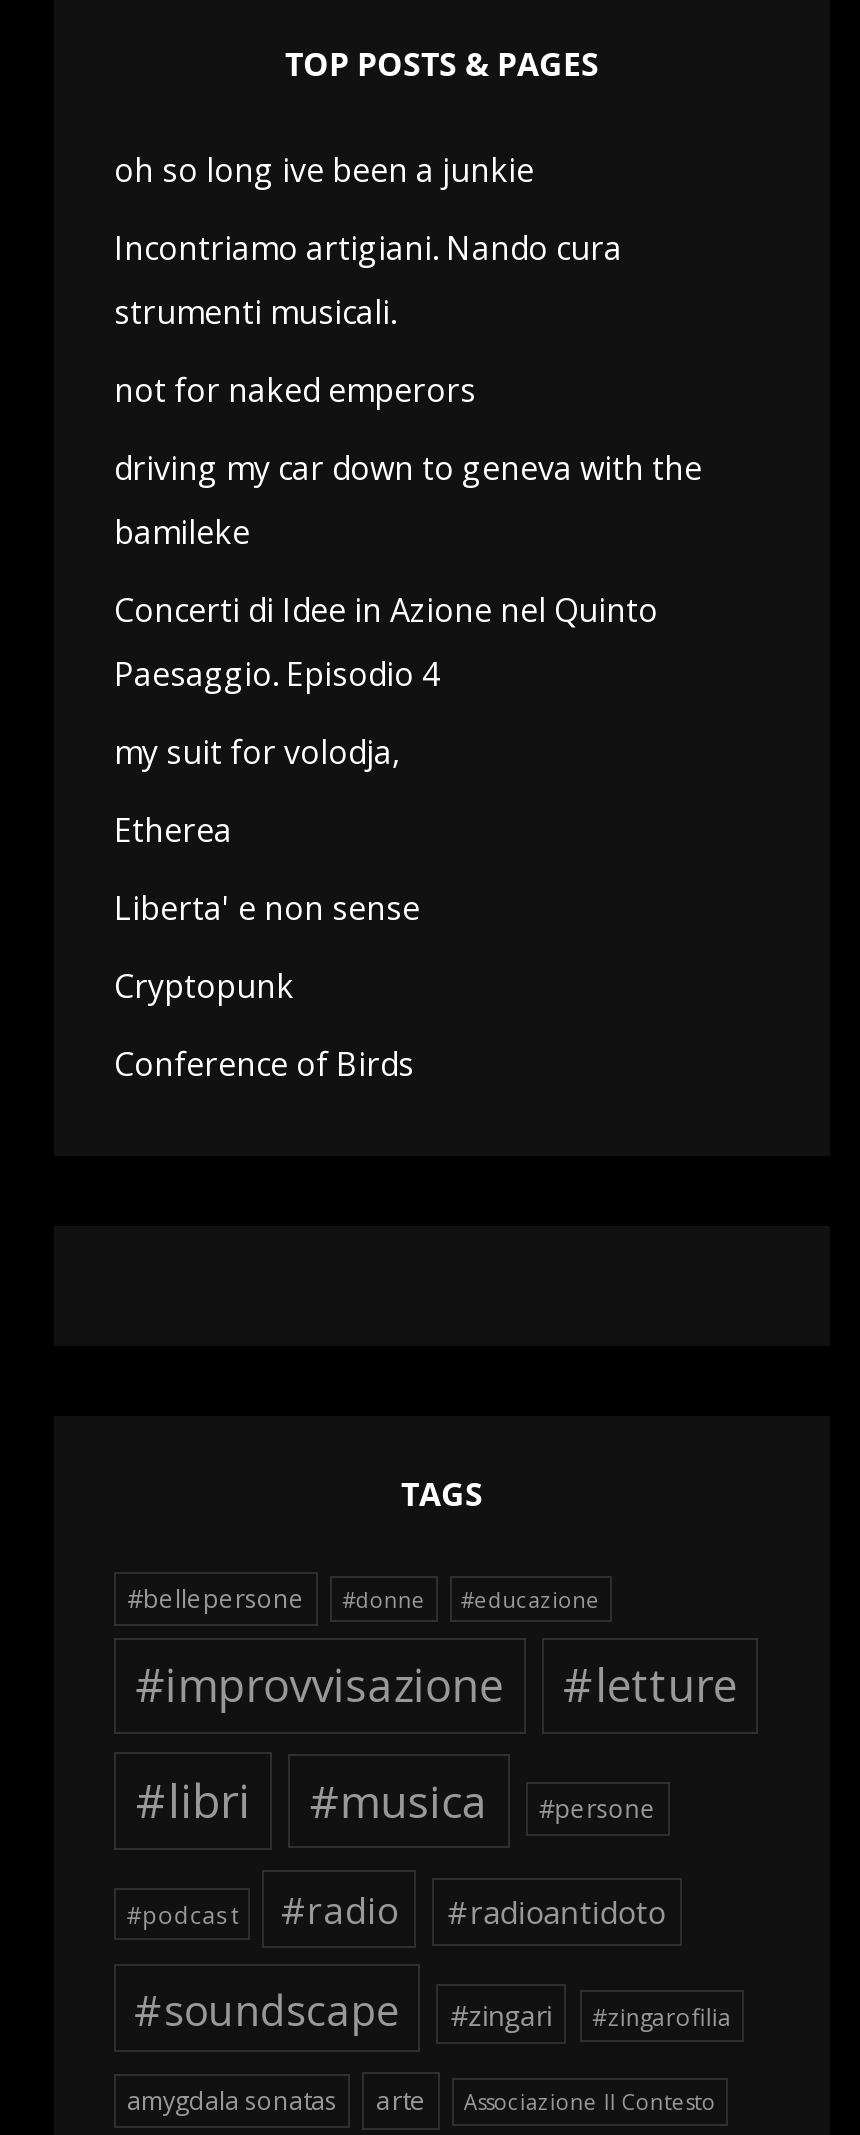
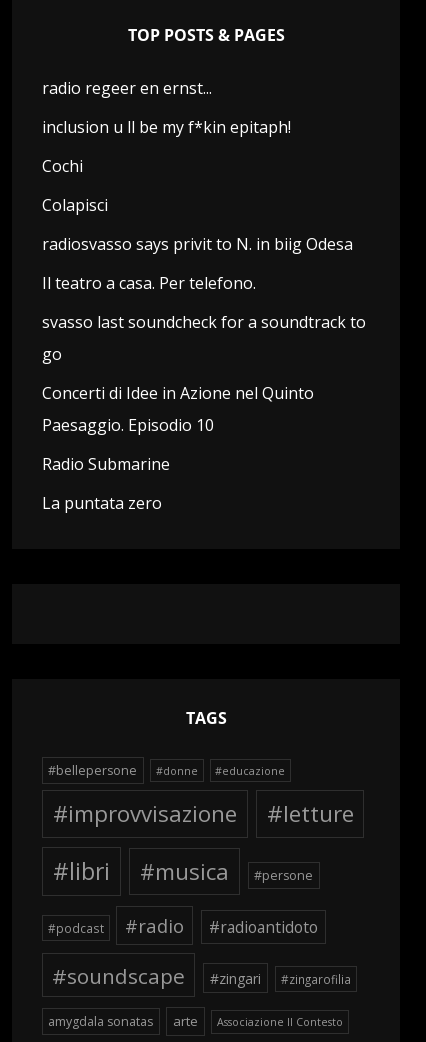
[114,148,702,554] oh so long ive been a junkie | Incontriamo artigiani. Nando cura | strumenti musicali. | not for naked emperors | driving my car down to geneva with the | bamileke -> [42,77,366,365] radio regeer en ernst... | inclusion u ll be my f*kin epitaph! | Cochi | Colapisci | radiosvasso says privit to N. in biig Odesa | Il teatro a casa. Per telefono. | svasso last soundcheck for a soundtrack to | go
moved [114,588,658,632] -> [42,382,314,404]: Concerti di Idee in Azione nel Quinto
[114,652,440,1086] Paesaggio. Episodio 4 | my suit for volodja, | Etherea | Liberta' e non sense | Cryptopunk | Conference of Birds -> [42,414,214,514] Paesaggio. Episodio 10 | Radio Submarine | La puntata zero

